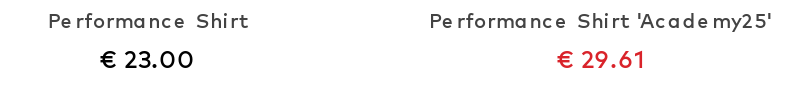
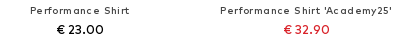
[556,45,644,75] € 29.61 -> [283,22,330,37] € 32.90

